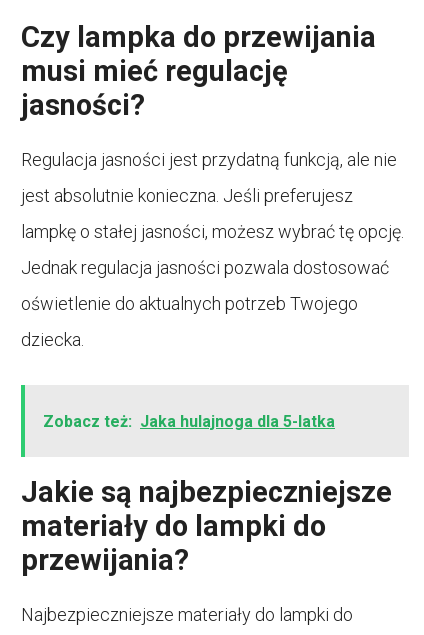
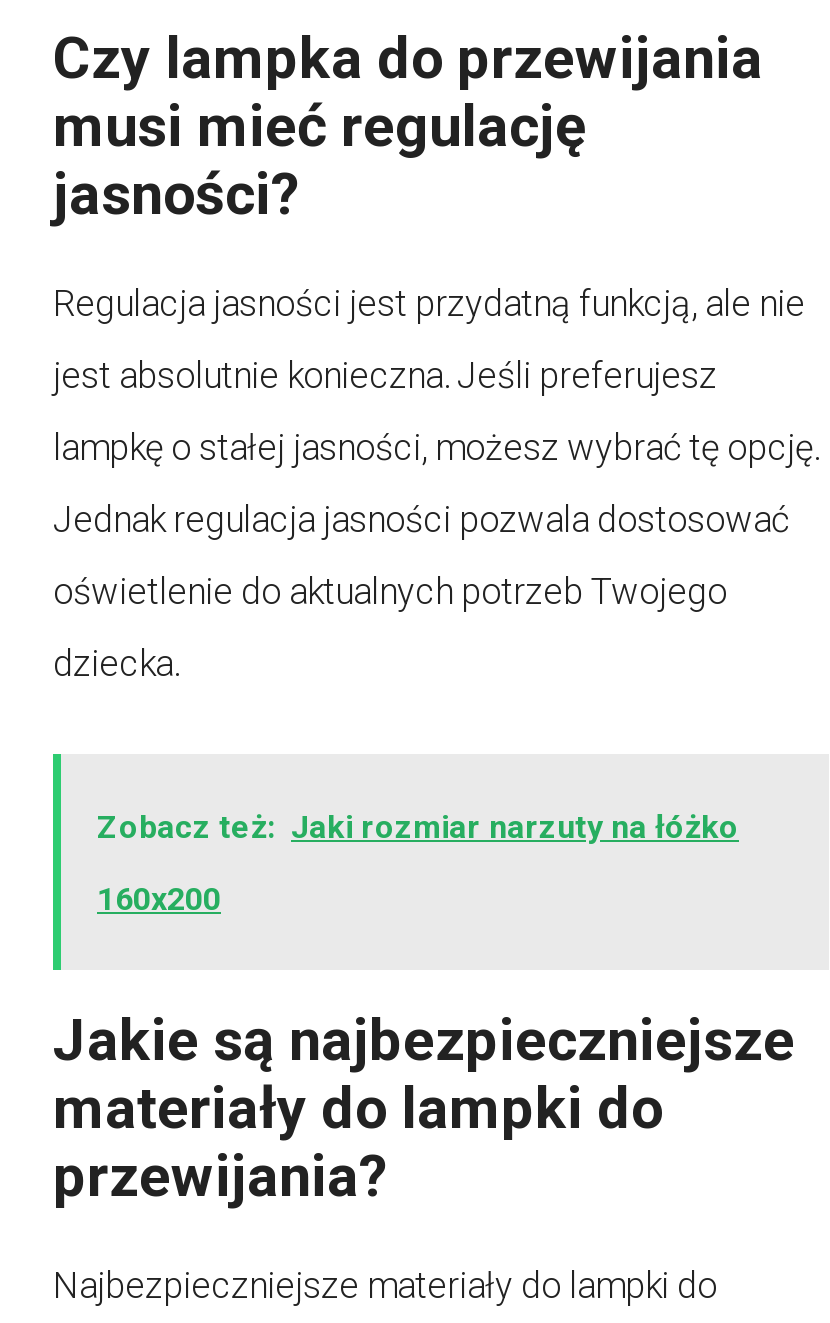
[43,412,335,431] Zobacz też: Jaka hulajnoga dla 5-latka -> [97,807,739,917] Zobacz też: Jaki rozmiar narzuty na łóżko | 160x200

